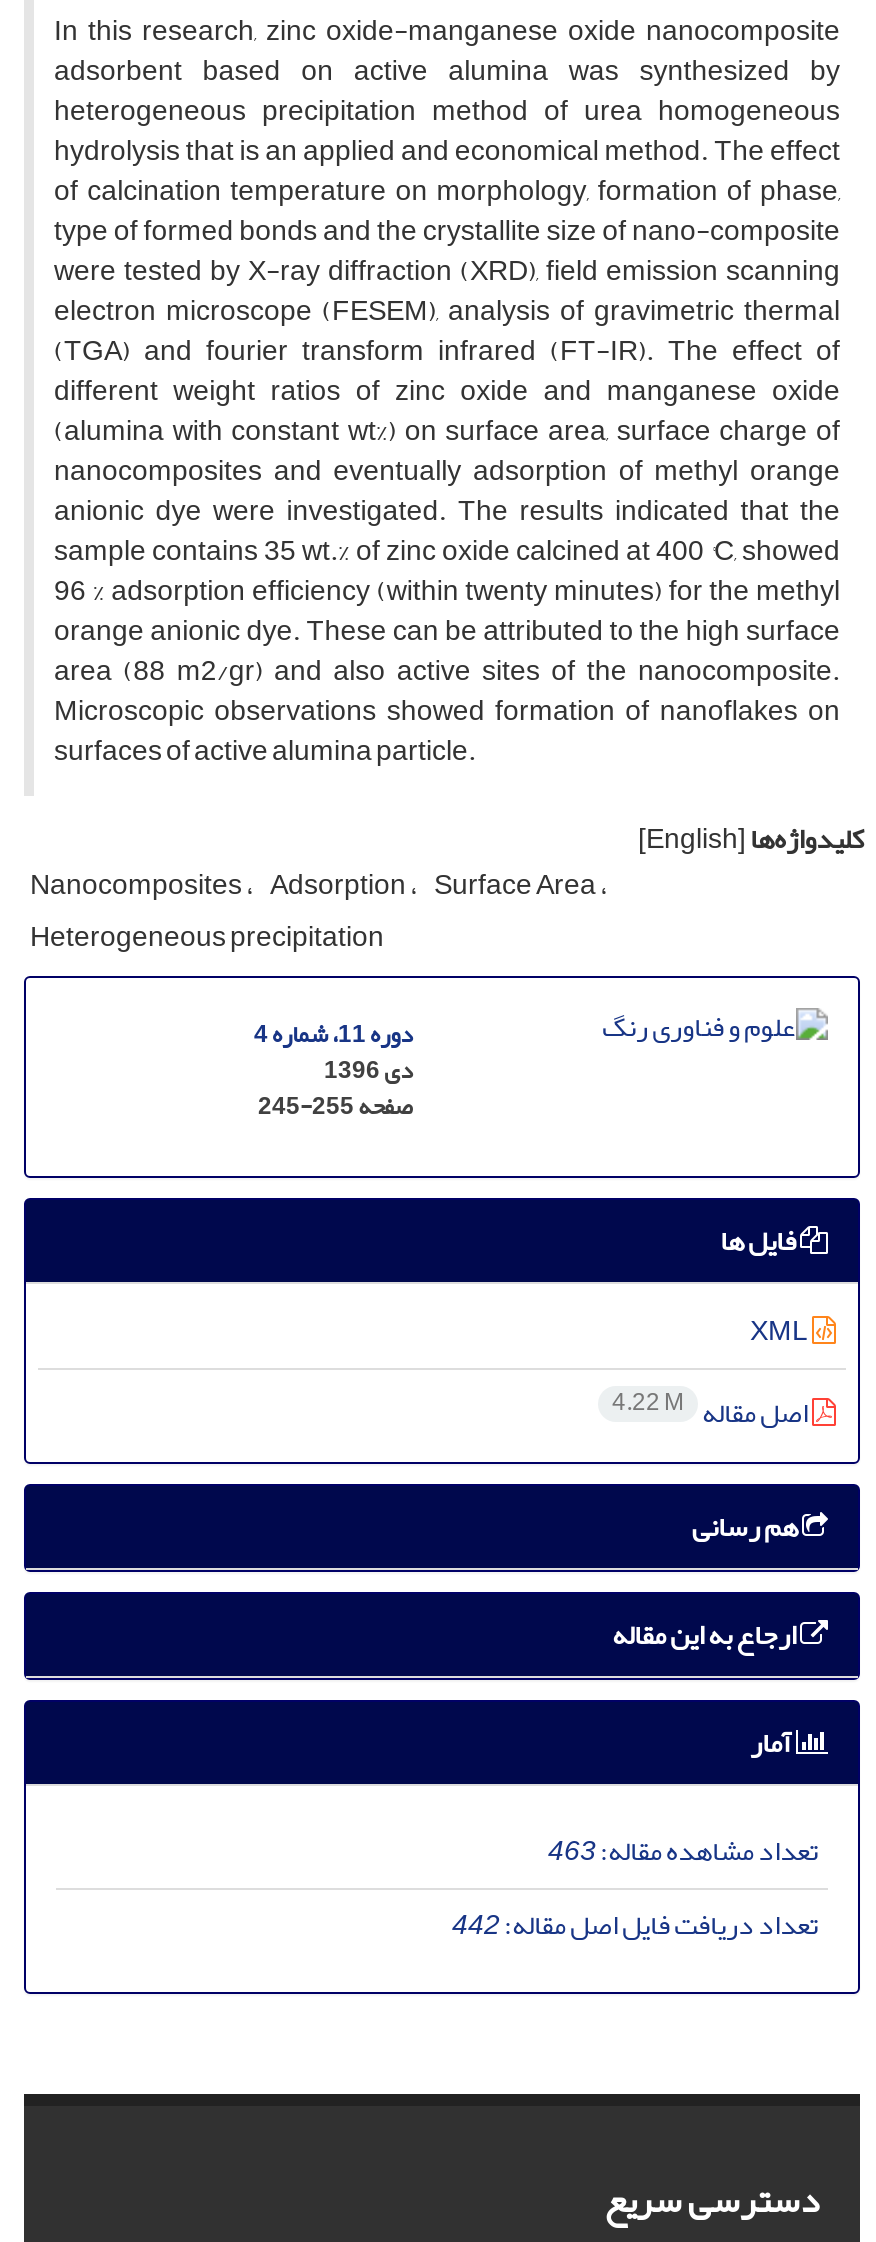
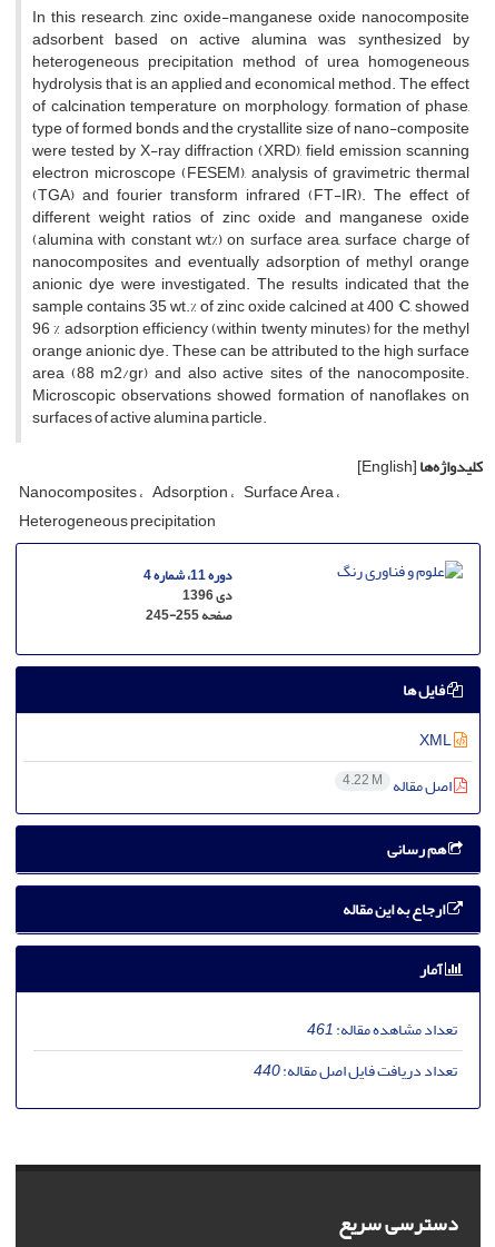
[548,1823,818,1877] تعداد مشاهده مقاله:463 -> [307,1014,457,1044] تعداد مشاهده مقاله:461
[452,1897,818,1951] تعداد دریافت فایل اصل مقاله:442 -> [254,1055,457,1085] تعداد دریافت فایل اصل مقاله:440

